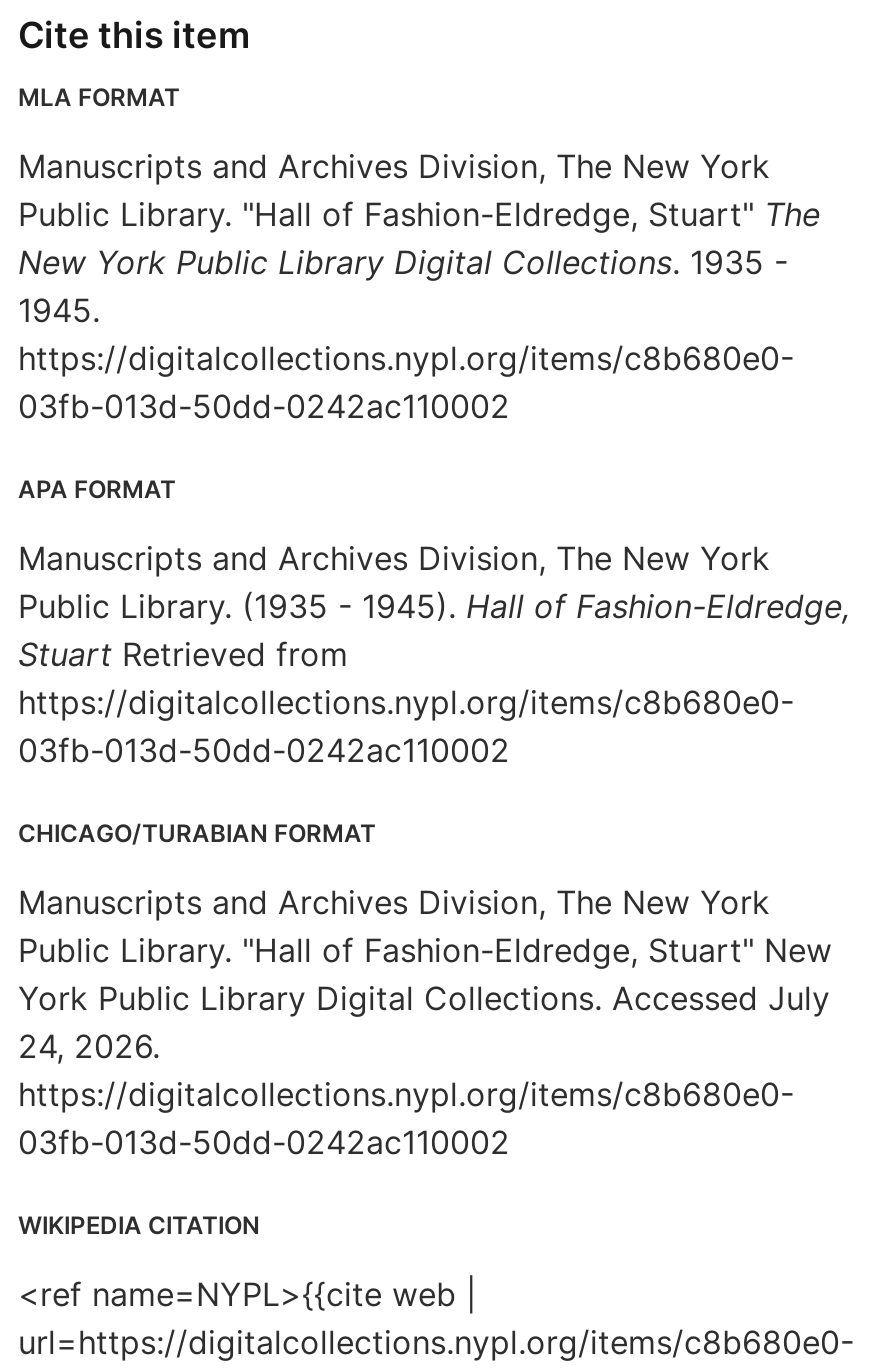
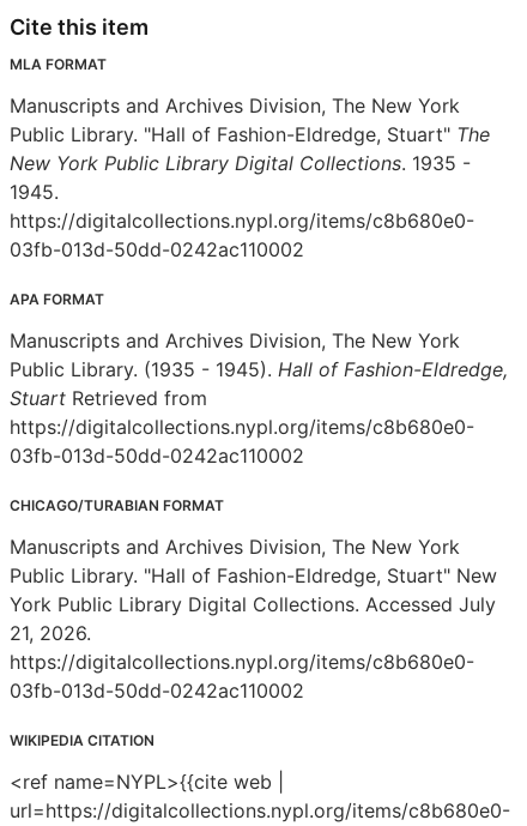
[18,1026,160,1066] 24, 2026. -> [10,621,91,645] 21, 2026.

